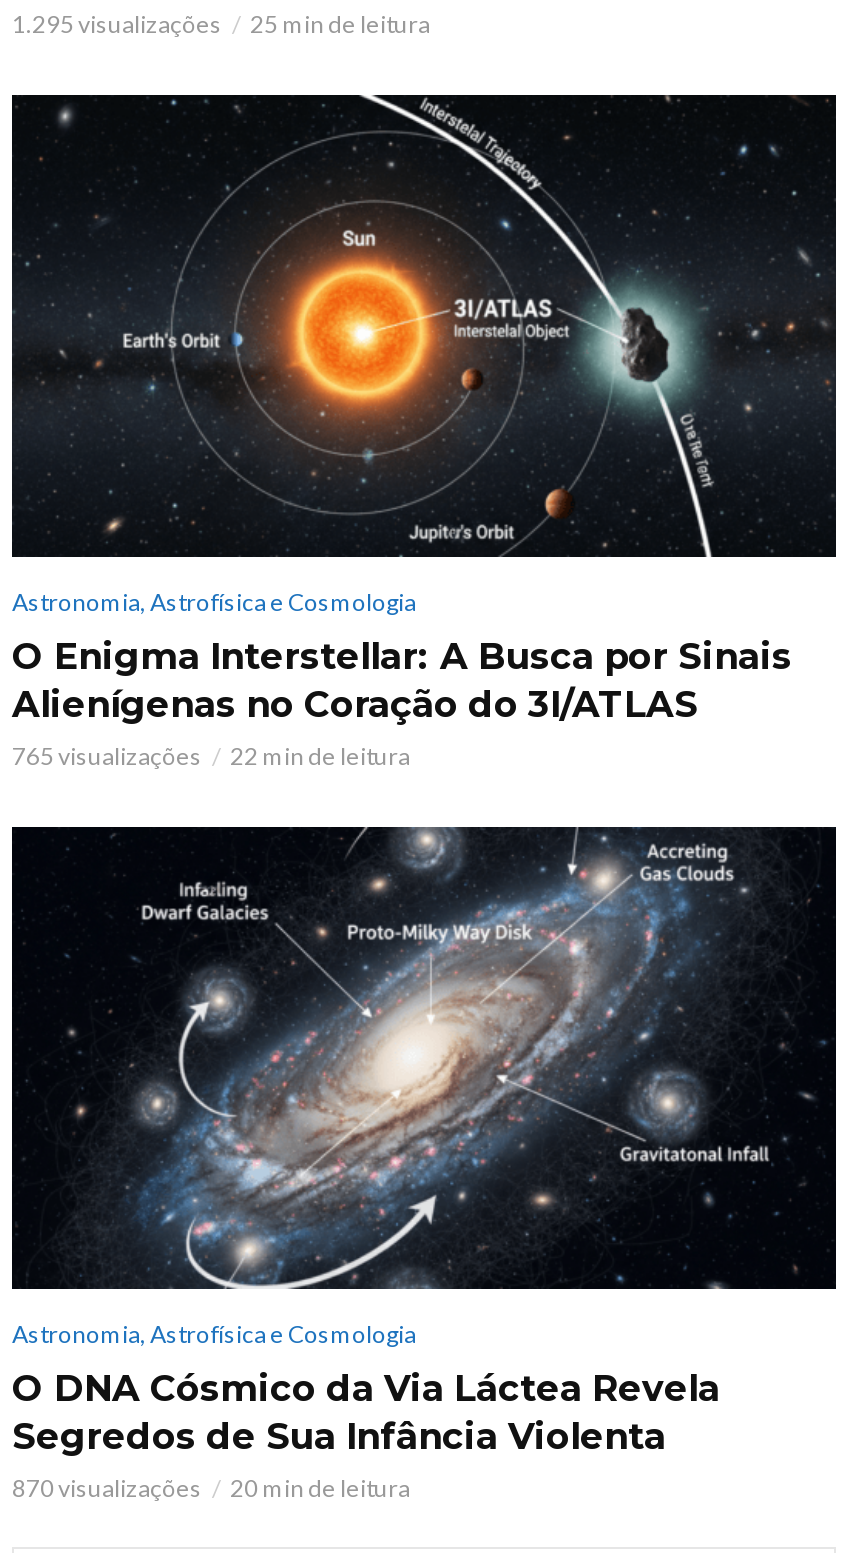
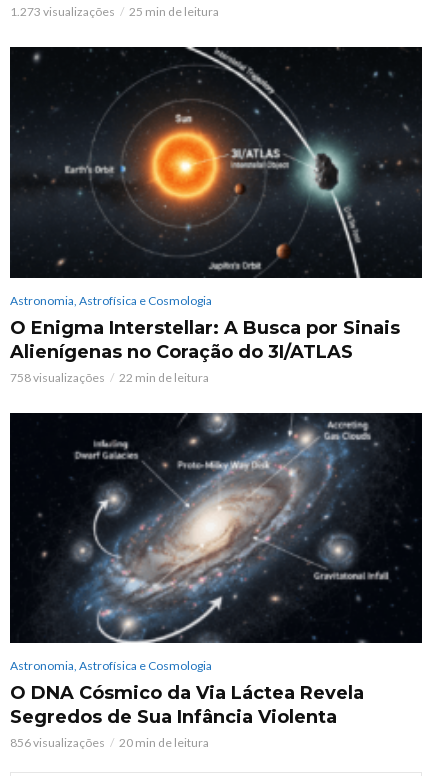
[12,9,222,39] 1.295 visualizações -> [10,4,115,19] 1.273 visualizações
[12,740,202,770] 765 visualizações -> [10,370,105,385] 758 visualizações
[12,1472,202,1502] 870 visualizações -> [10,735,105,750] 856 visualizações

